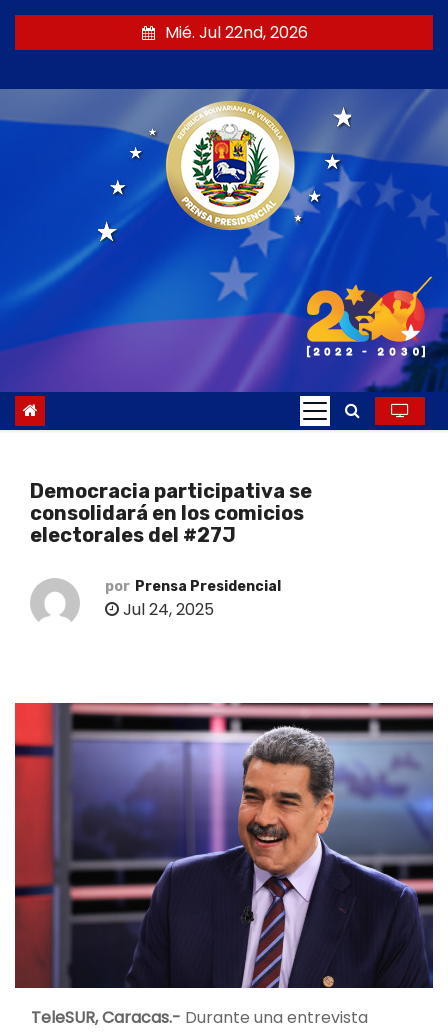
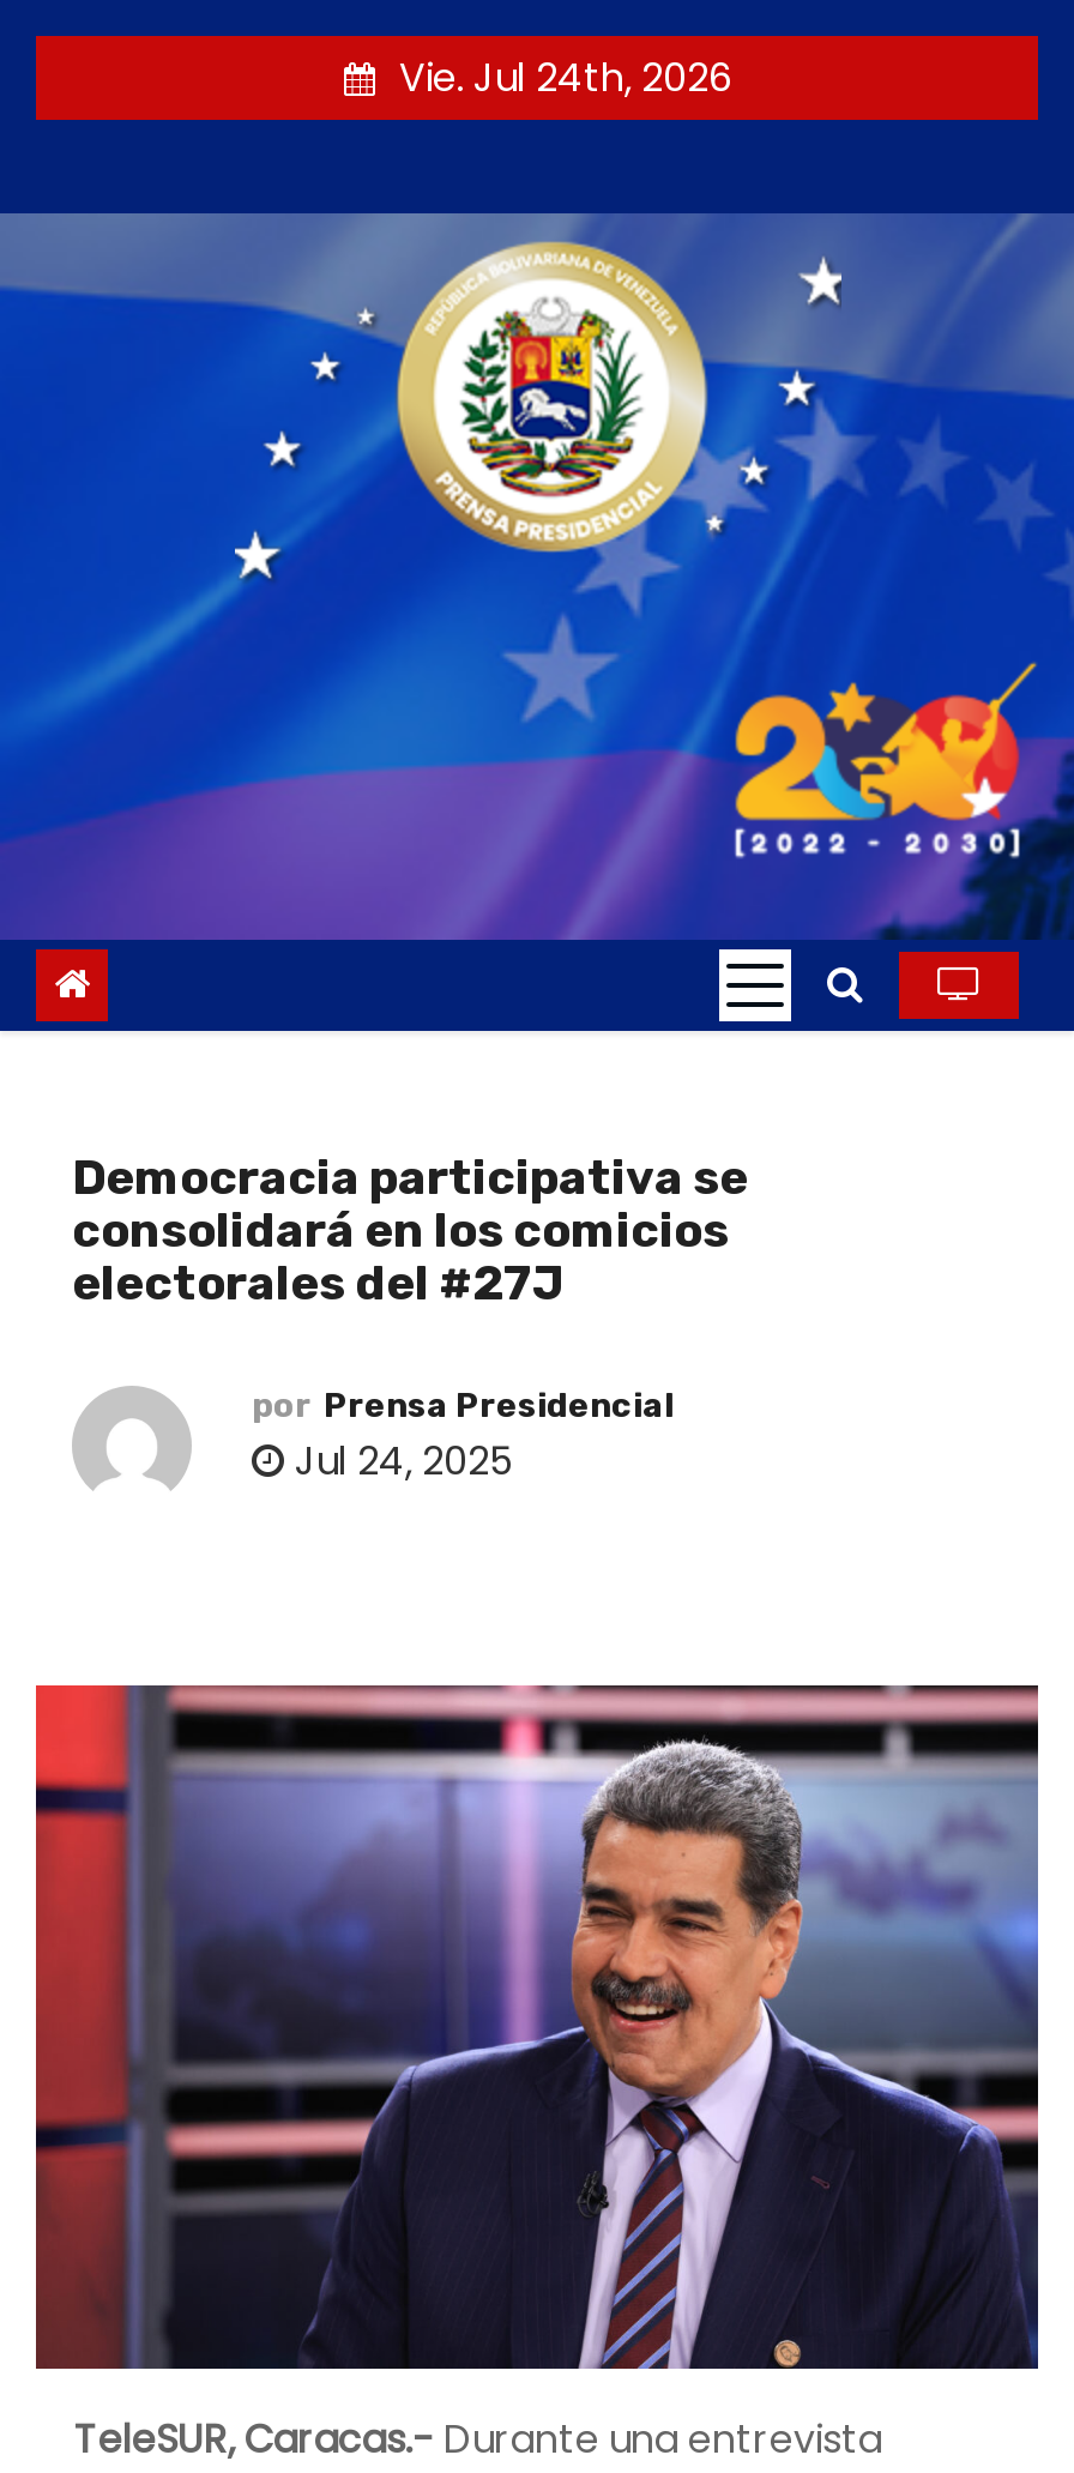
[164,21,307,44] Mié. Jul 22nd, 2026 -> [399,50,732,105] Vie. Jul 24th, 2026

